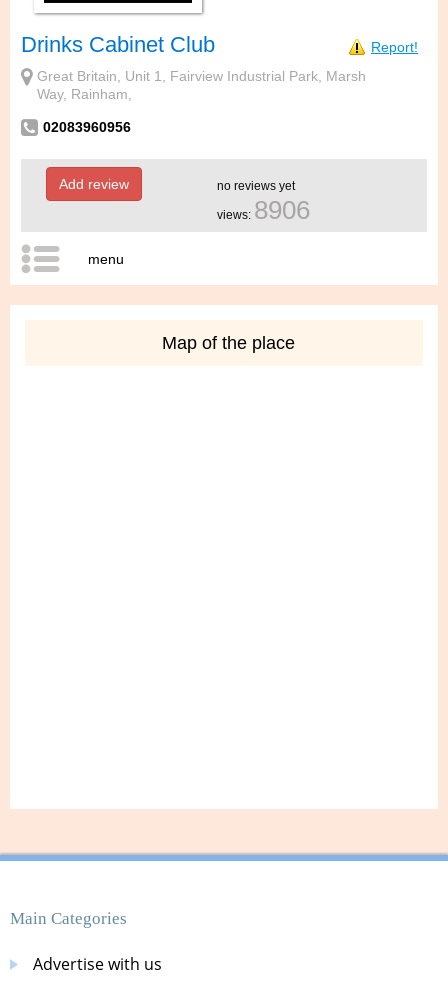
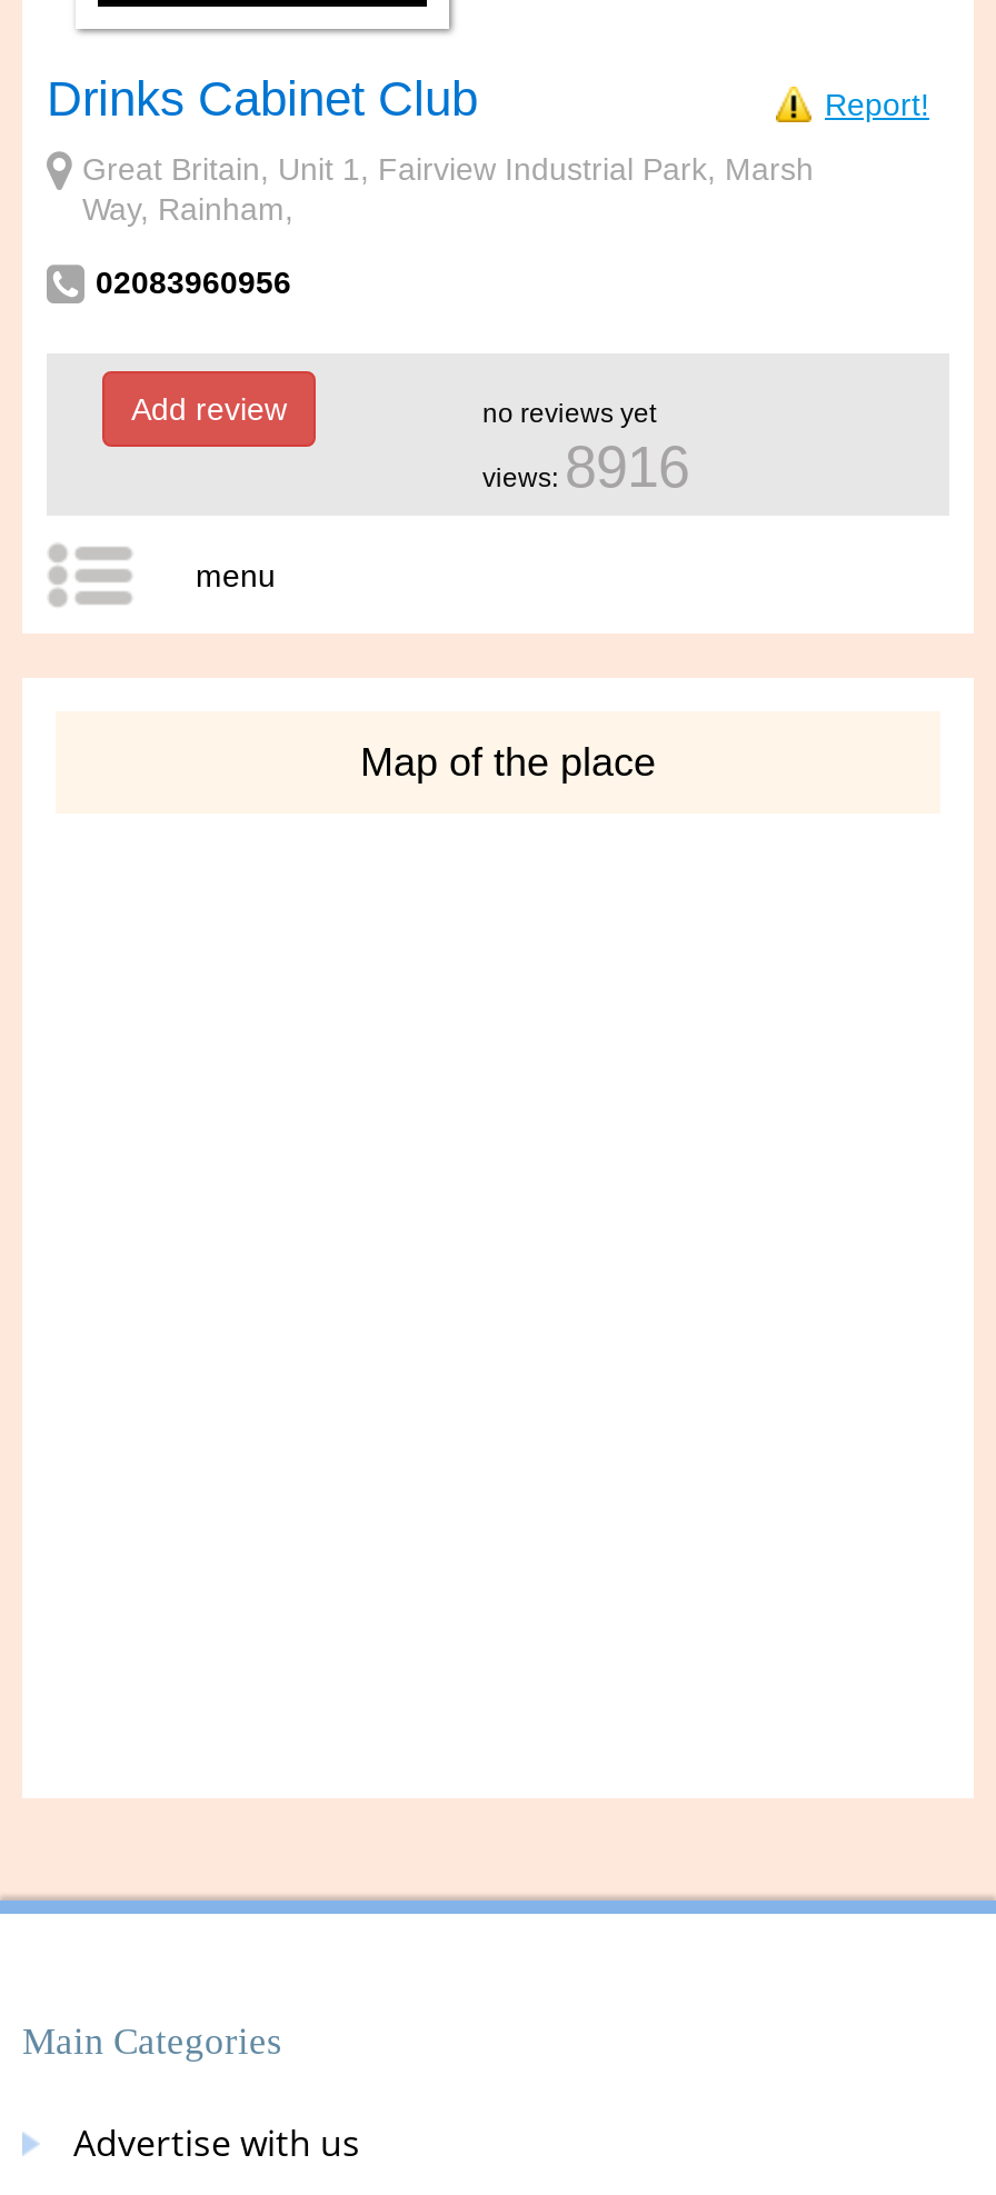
[217,195,310,225] views: 8906 -> [482,433,689,500] views: 8916

